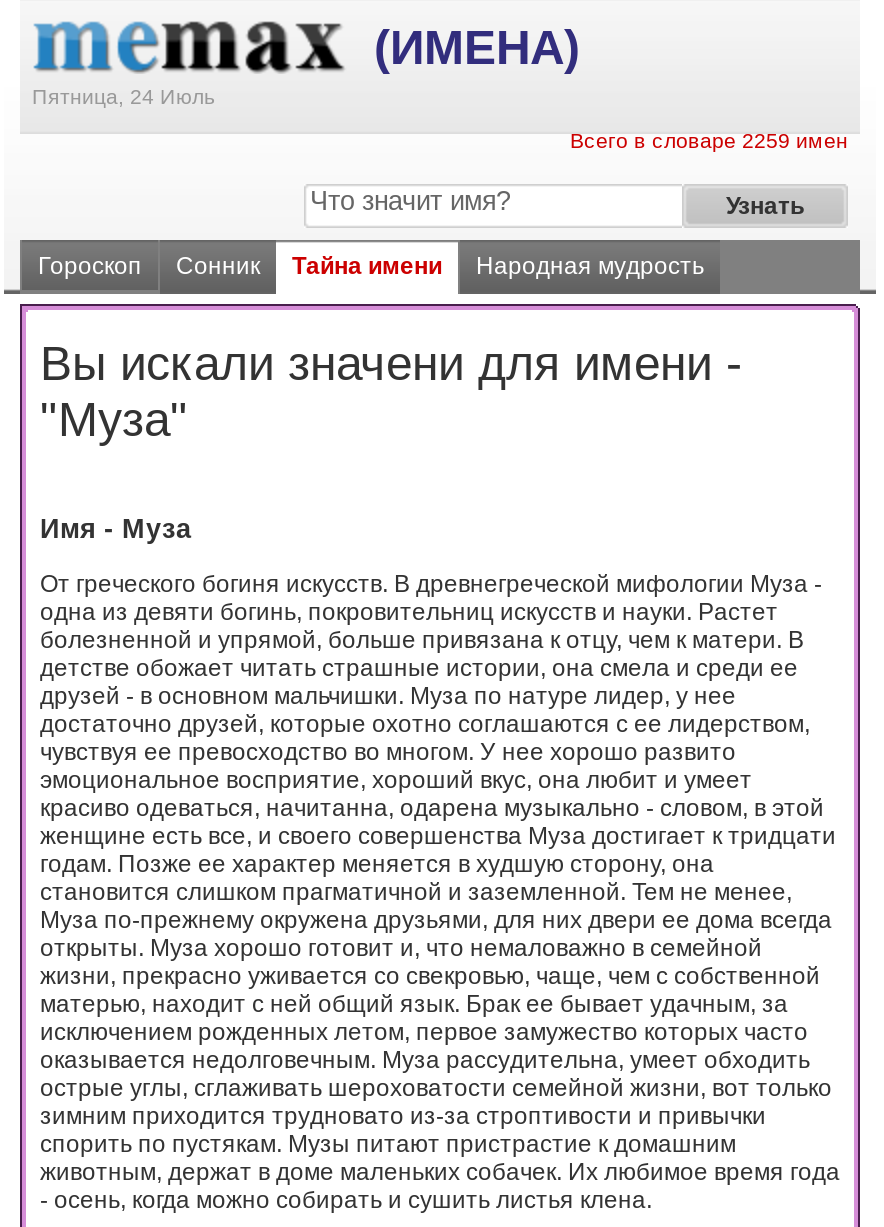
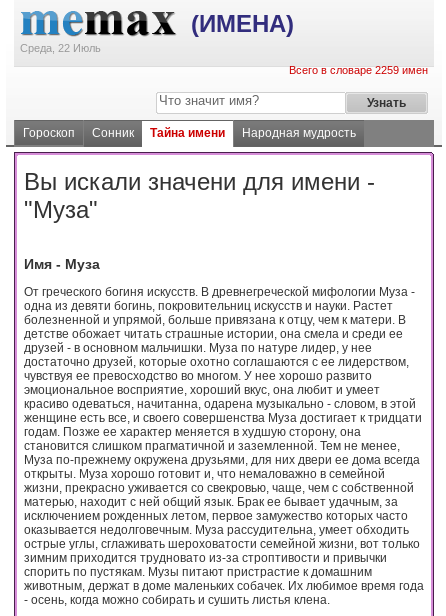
[32,84,216,108] Пятница, 24 Июль -> [20,42,101,54] Среда, 22 Июль

